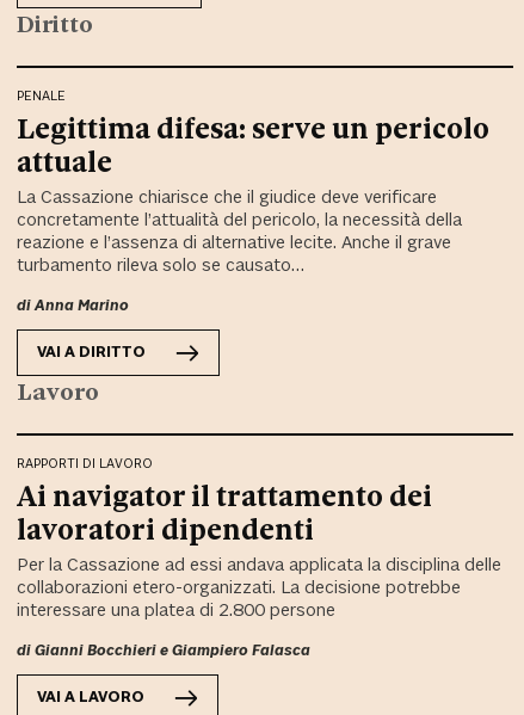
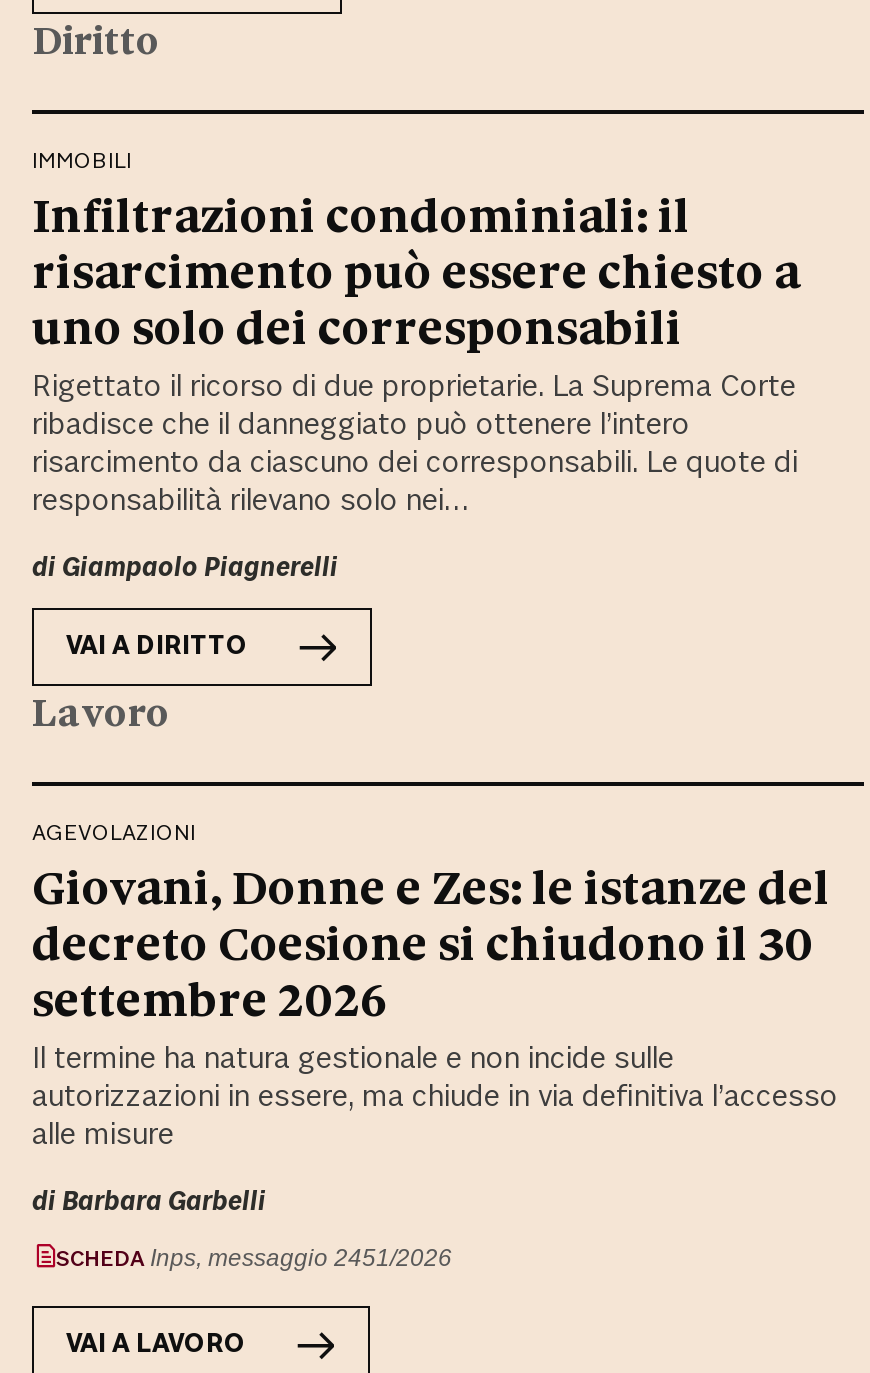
[17,87,489,277] PENALE | Legittima difesa: serve un pericolo | attuale | La Cassazione chiarisce che il giudice deve verificare | concretamente l’attualità del pericolo, la necessità della | reazione e l’assenza di alternative lecite. Anche il grave | turbamento rileva solo se causato… -> [32,145,800,520] IMMOBILI | Infiltrazioni condominiali: il | risarcimento può essere chiesto a | uno solo dei corresponsabili | Rigettato il ricorso di due proprietarie. La Suprema Corte | ribadisce che il danneggiato può ottenere l’intero | risarcimento da ciascuno dei corresponsabili. Le quote di | responsabilità rilevano solo nei…
[17,296,129,315] di Anna Marino -> [32,552,338,584] di Giampaolo Piagnerelli
[17,454,501,660] RAPPORTI DI LAVORO | Ai navigator il trattamento dei | lavoratori dipendenti | Per la Cassazione ad essi andava applicata la disciplina delle | collaborazioni etero-organizzati. La decisione potrebbe | interessare una platea di 2.800 persone | di Gianni Bocchieri e Giampiero Falasca -> [32,817,838,1274] AGEVOLAZIONI | Giovani, Donne e Zes: le istanze del | decreto Coesione si chiudono il 30 | settembre 2026 | Il termine ha natura gestionale e non incide sulle | autorizzazioni in essere, ma chiude in via definitiva l’accesso | alle misure | di Barbara Garbelli | SCHEDA Inps, messaggio 2451/2026

